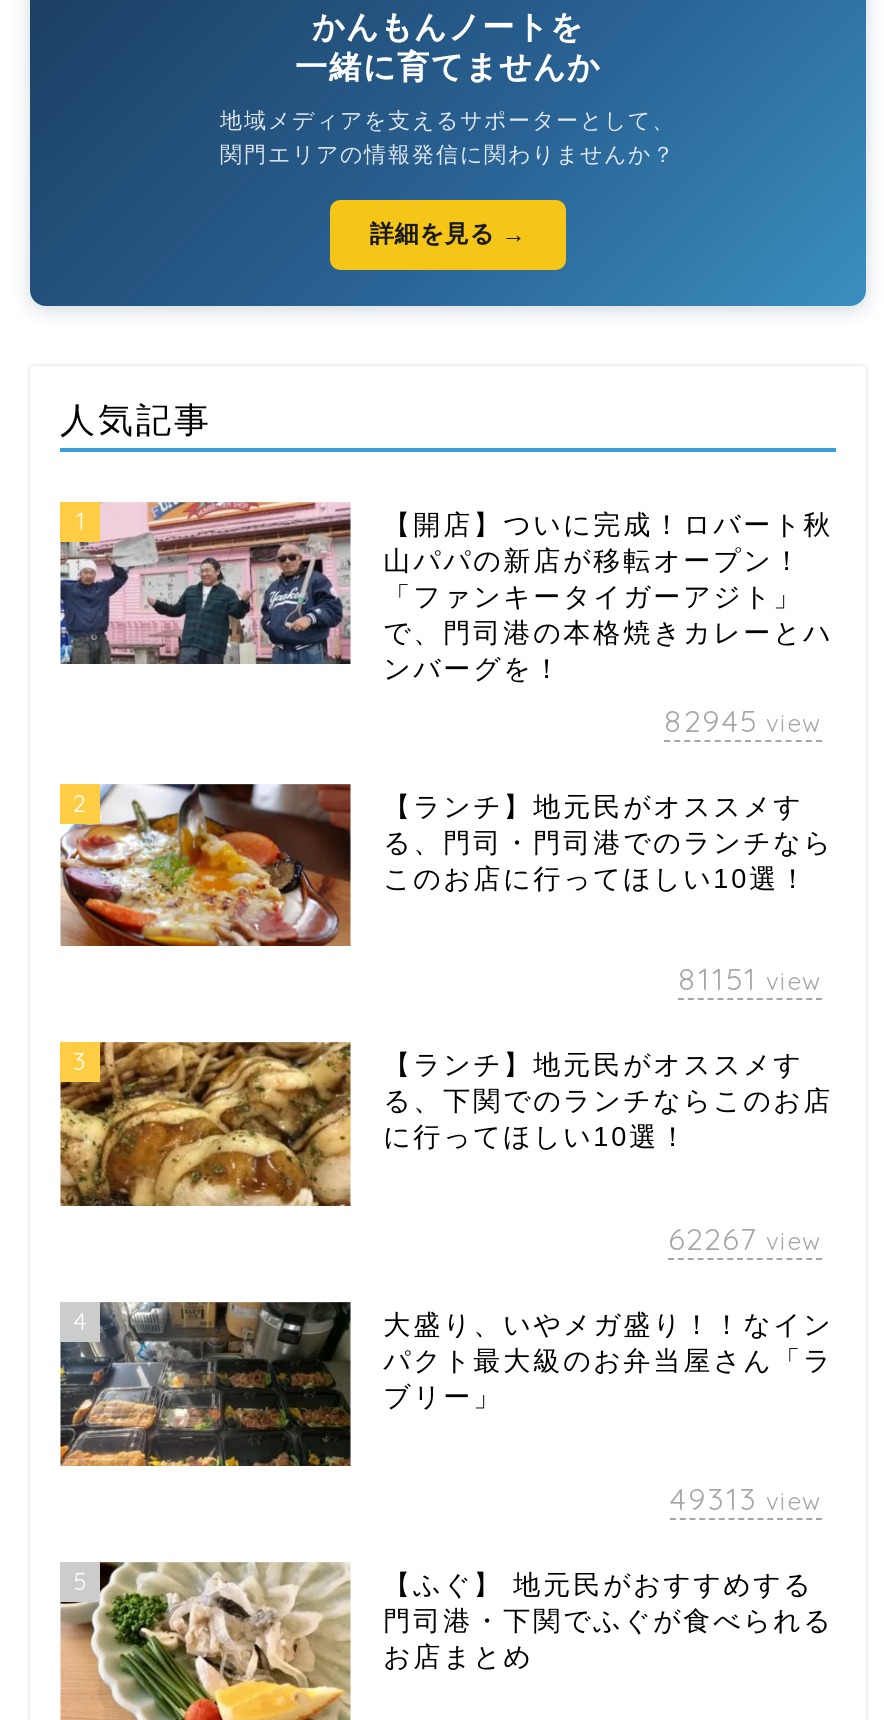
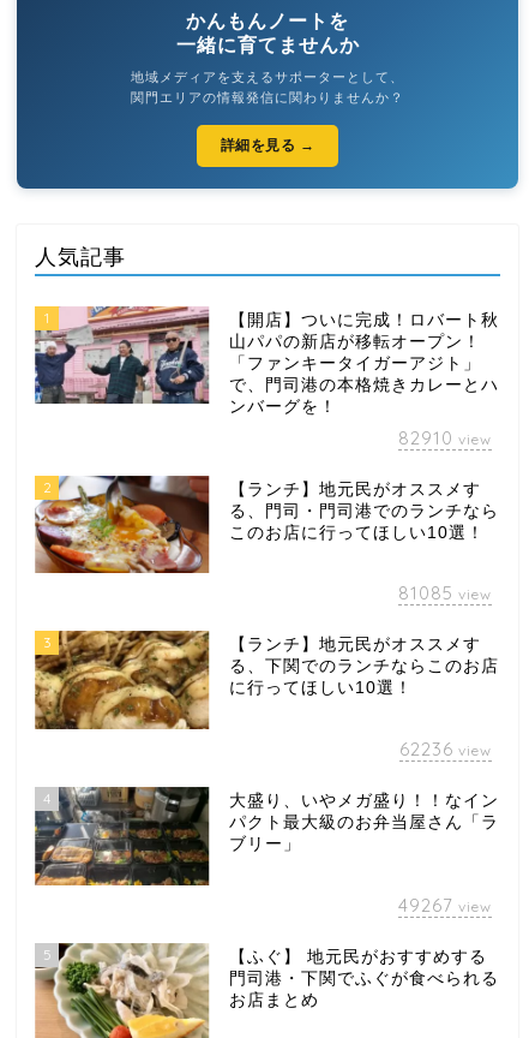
[664,701,822,739] 82945 view -> [398,426,492,449] 82910 view
[678,961,822,999] 81151 view -> [398,582,492,605] 81085 view
[668,1221,822,1259] 62267 view -> [399,738,492,761] 62236 view
[670,1480,822,1518] 49313 view -> [398,894,492,917] 49267 view

